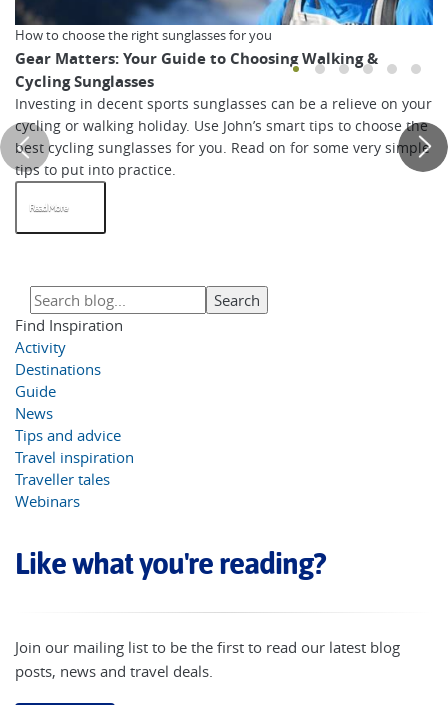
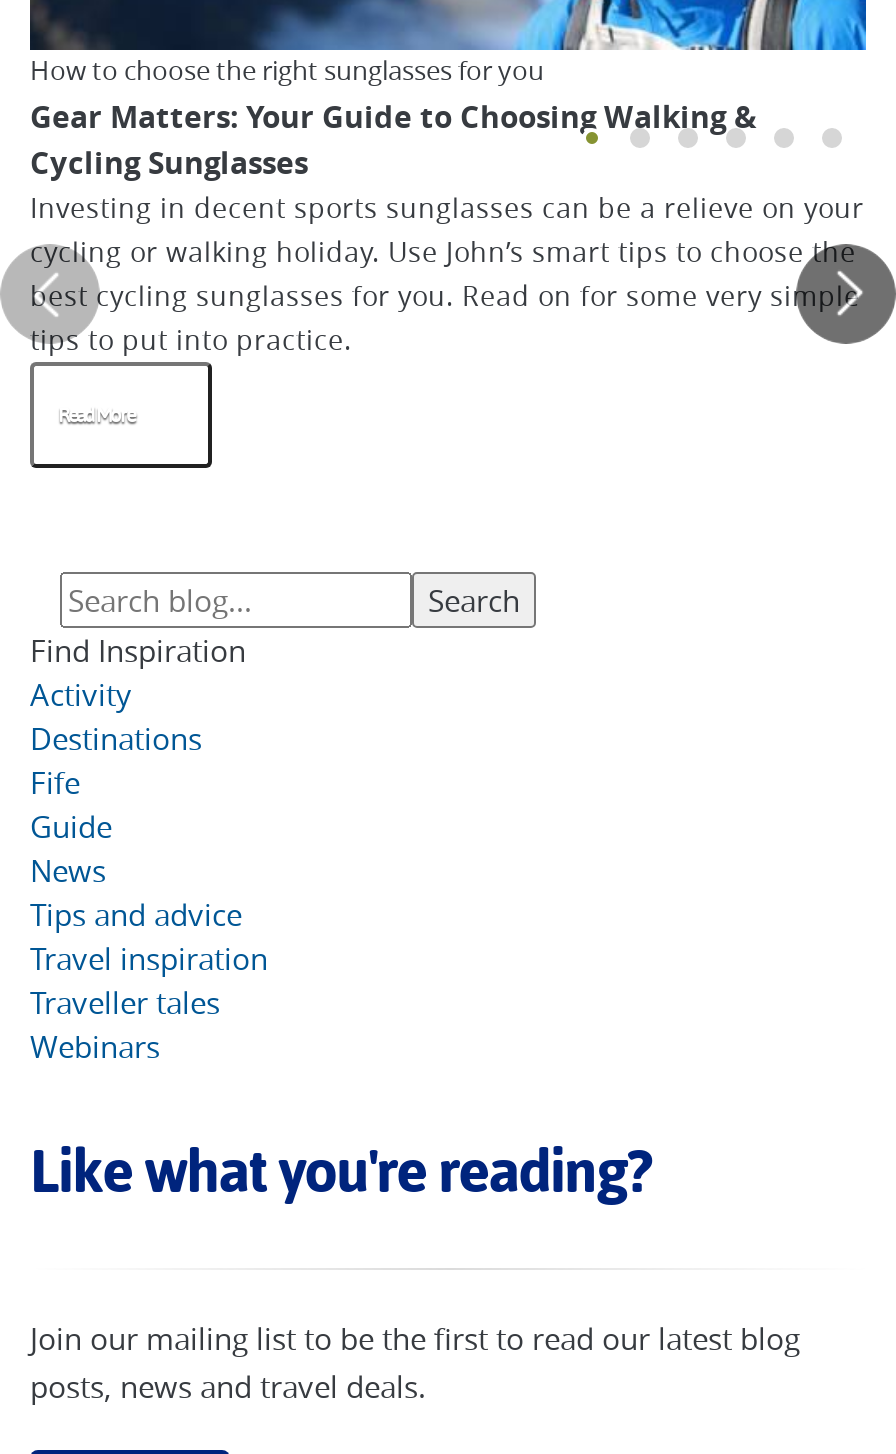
none -> [30,763,80,803] Fife

